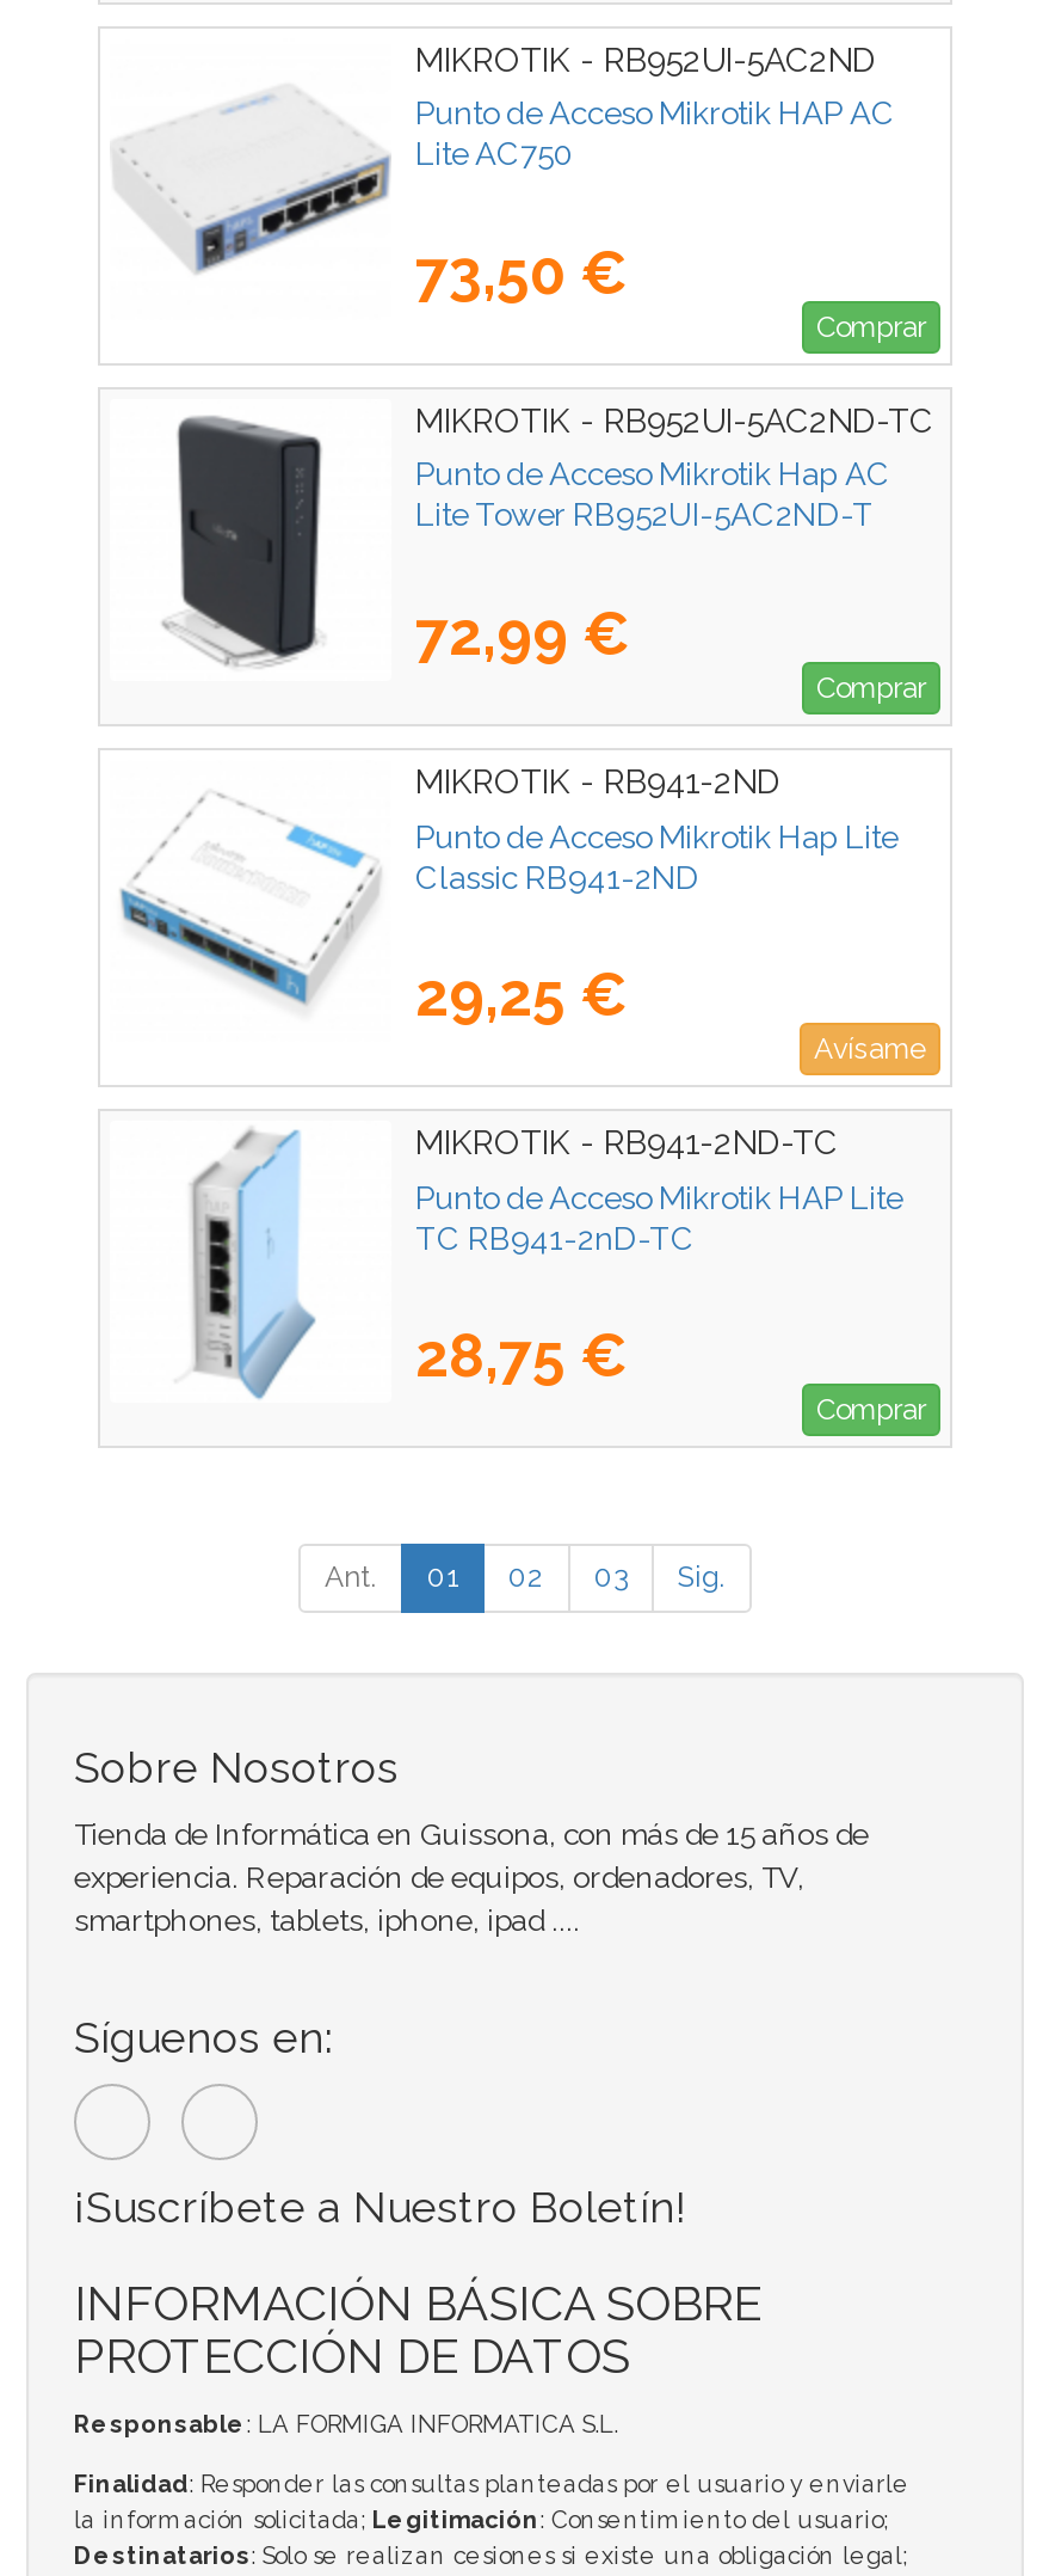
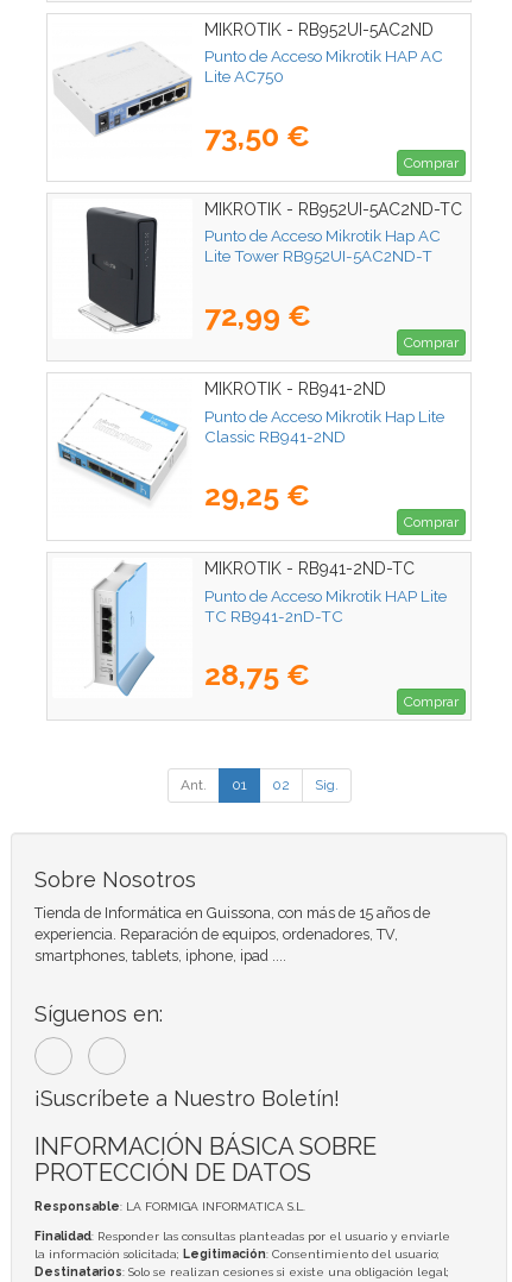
[814,1033,926,1067] Avísame -> [404,514,459,531] Comprar
[594,1561,628,1595] 03 -> none

